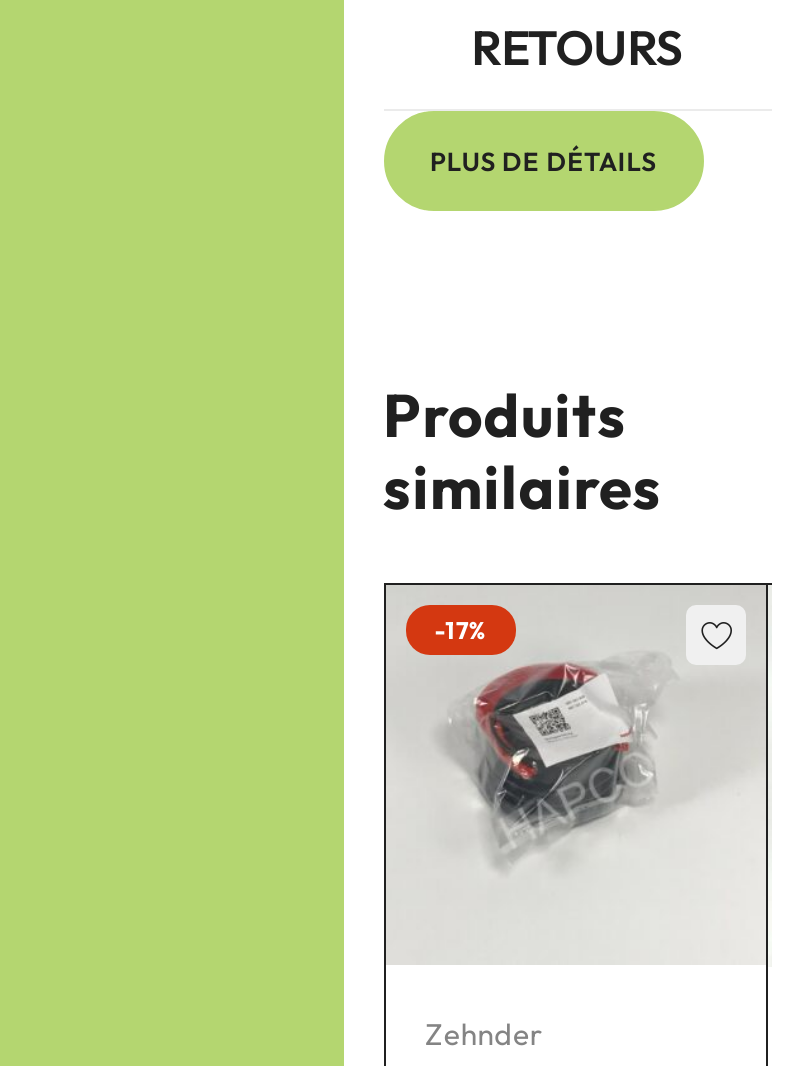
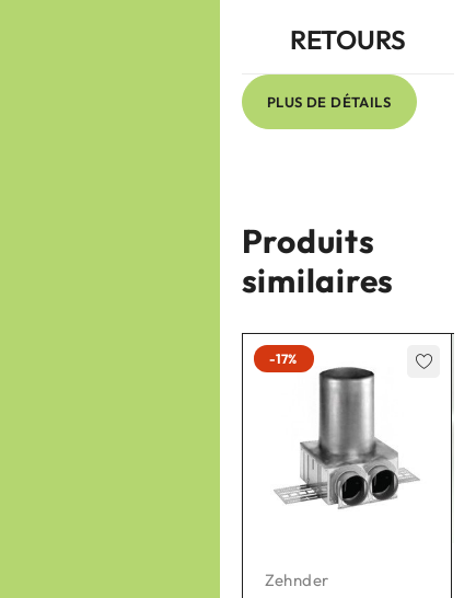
[390,589,762,965] [image] -> [244,335,450,541] [image]

